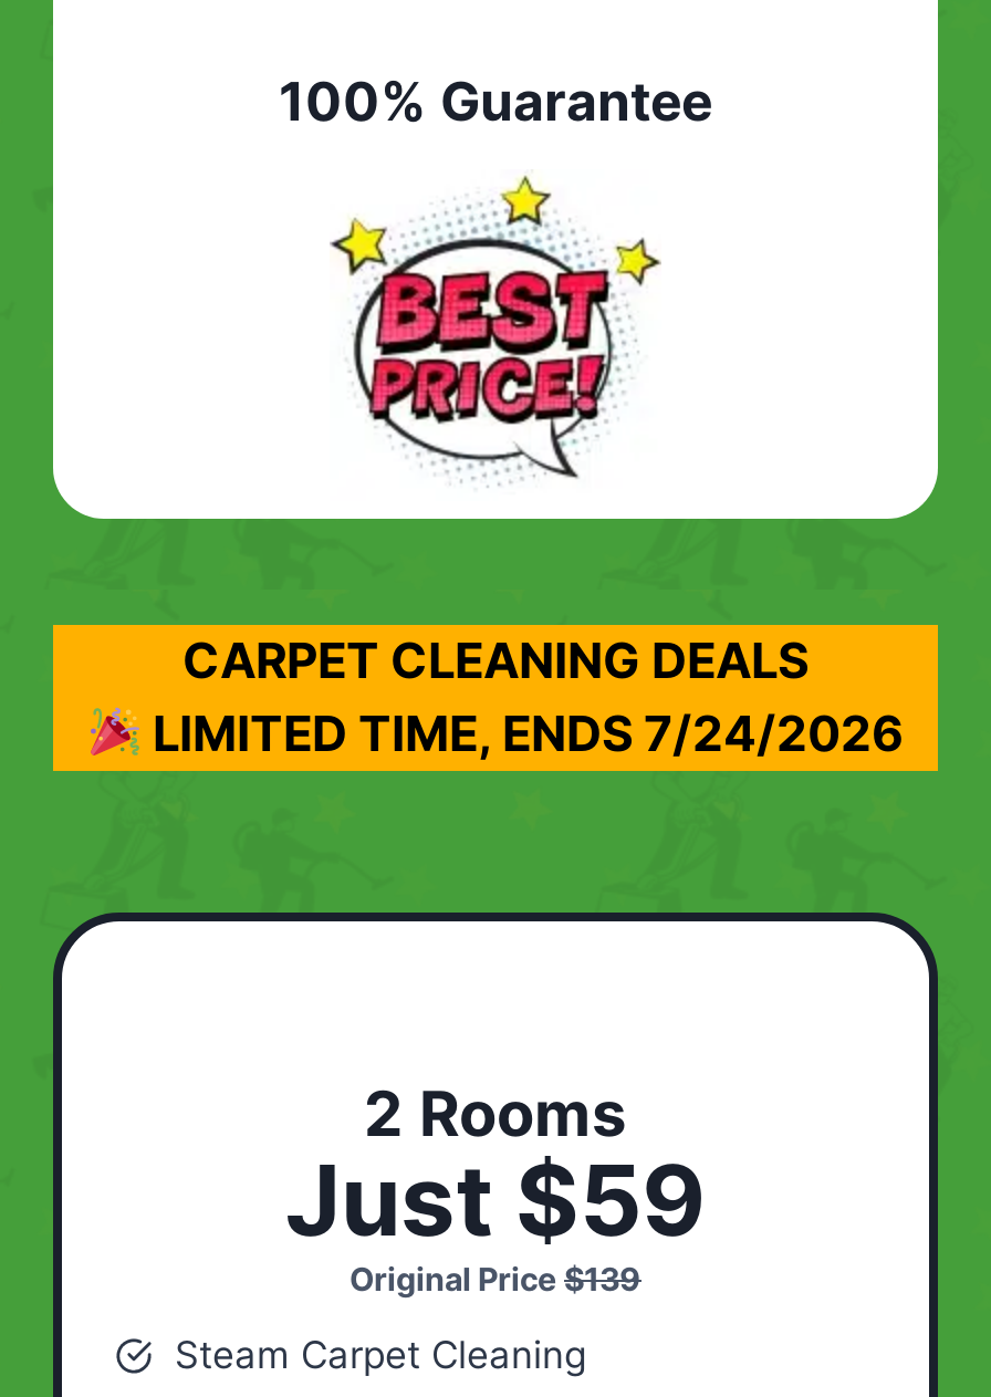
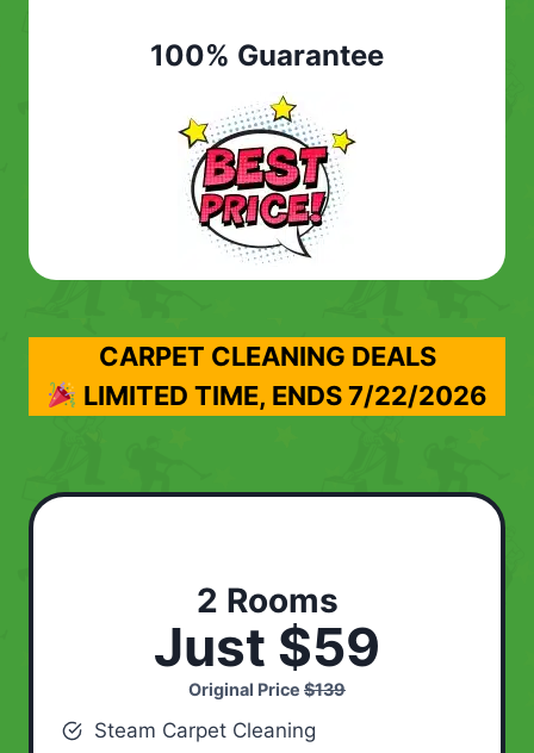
[142,705,905,763] LIMITED TIME, ENDS 7/24/2026 -> [77,380,487,411] LIMITED TIME, ENDS 7/22/2026

